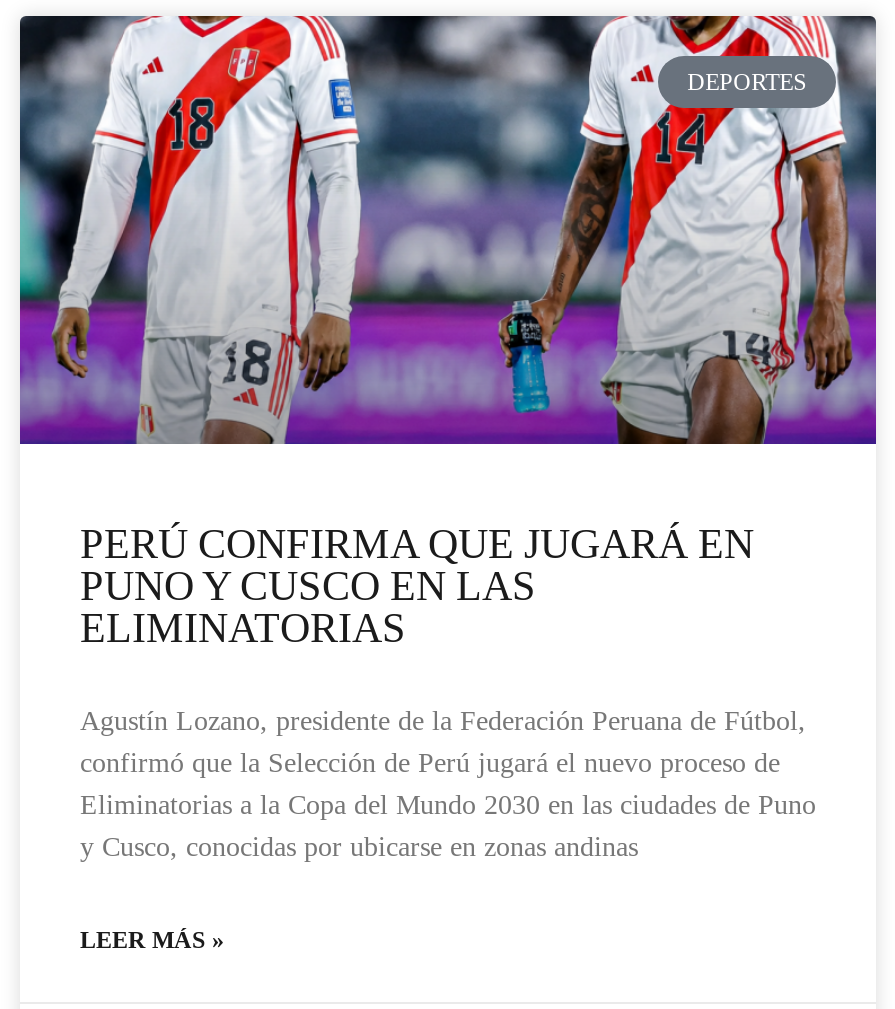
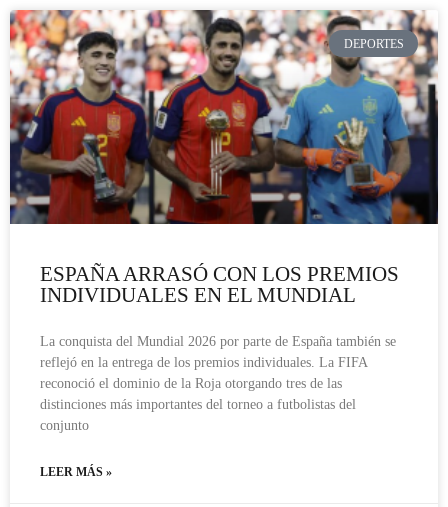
[18,14,878,651] [image] | PERÚ CONFIRMA QUE JUGARÁ EN | PUNO Y CUSCO EN LAS | ELIMINATORIAS -> [9,9,439,307] [image] | ESPAÑA ARRASÓ CON LOS PREMIOS | INDIVIDUALES EN EL MUNDIAL
[80,705,816,861] Agustín Lozano, presidente de la Federación Peruana de Fútbol, | confirmó que la Selección de Perú jugará el nuevo proceso de | Eliminatorias a la Copa del Mundo 2030 en las ciudades de Puno | y Cusco, conocidas por ubicarse en zonas andinas -> [40,334,396,433] La conquista del Mundial 2026 por parte de España también se | reflejó en la entrega de los premios individuales. La FIFA | reconoció el dominio de la Roja otorgando tres de las | distinciones más importantes del torneo a futbolistas del | conjunto

